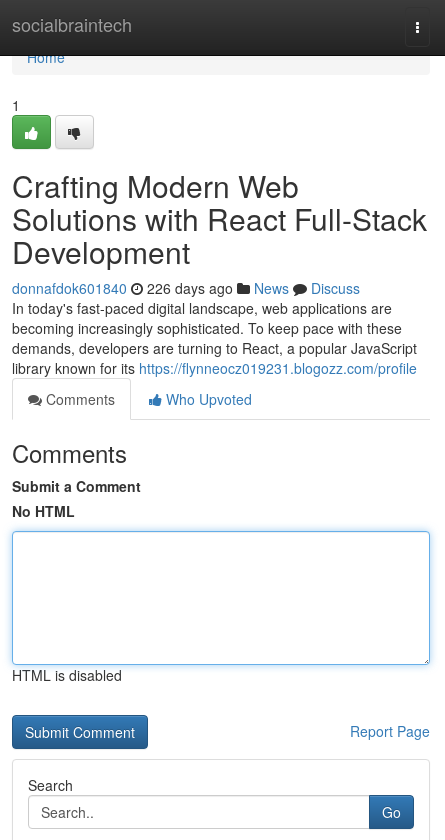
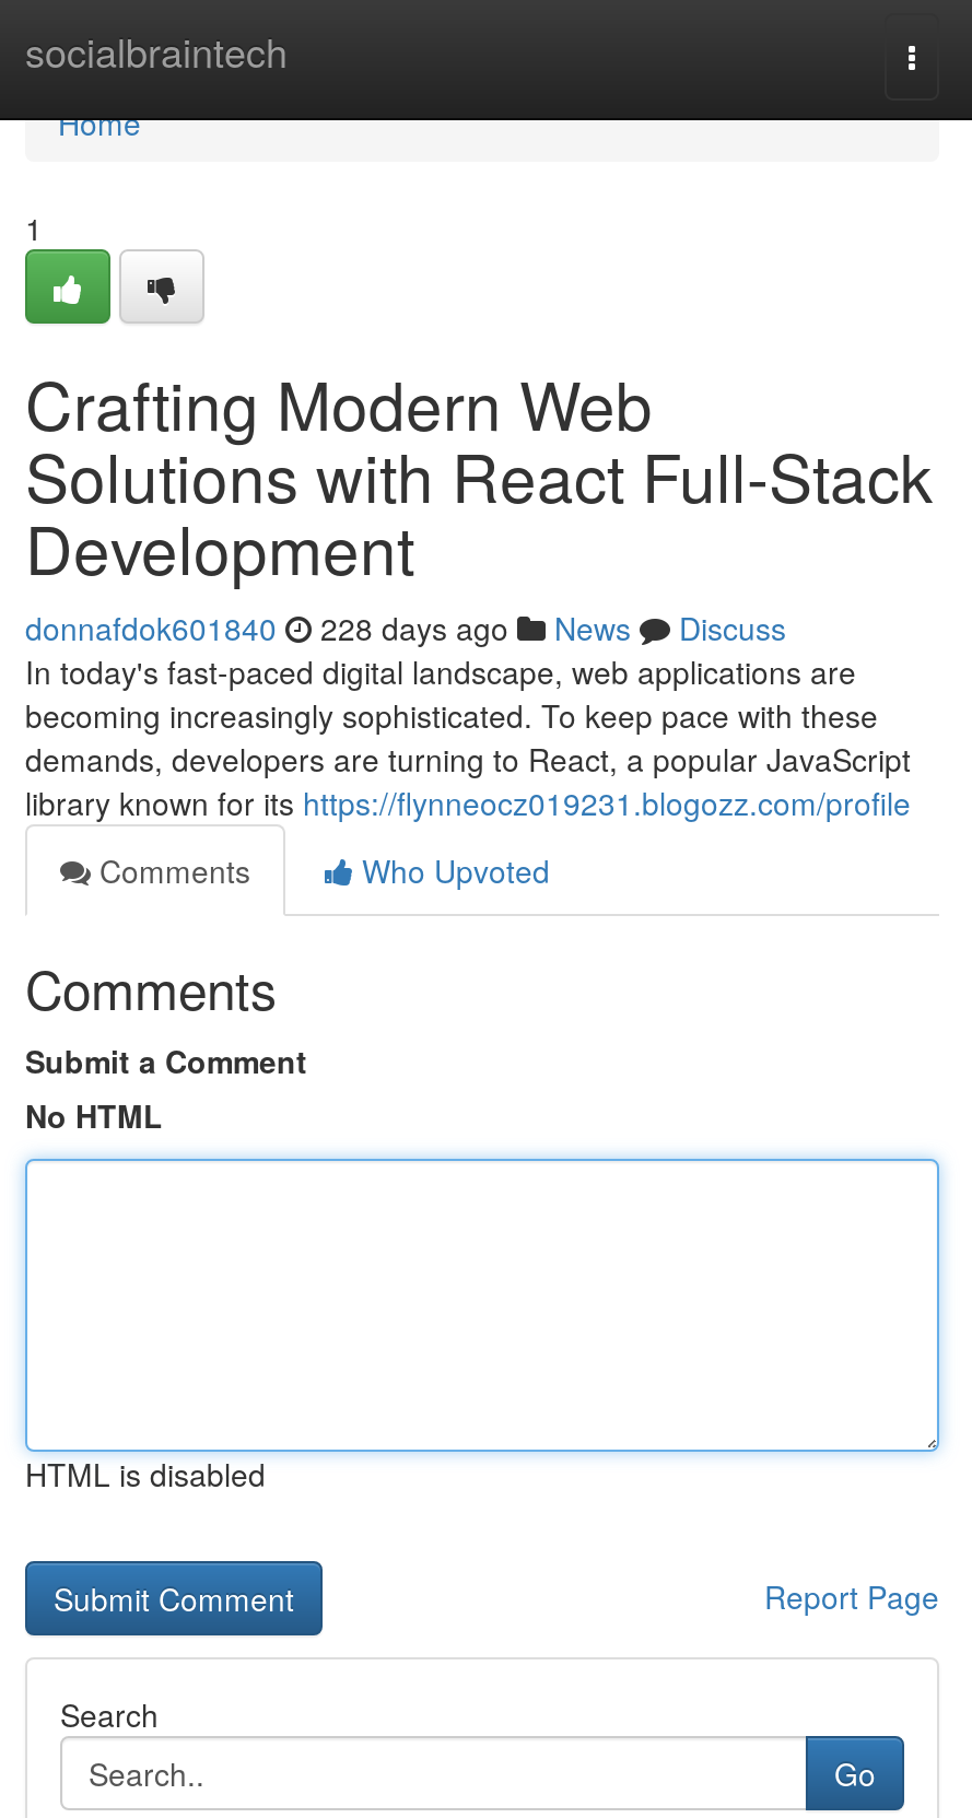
[12,278,360,298] donnafdok601840 226 days ago News Discuss -> [25,606,786,649] donnafdok601840 228 days ago News Discuss

